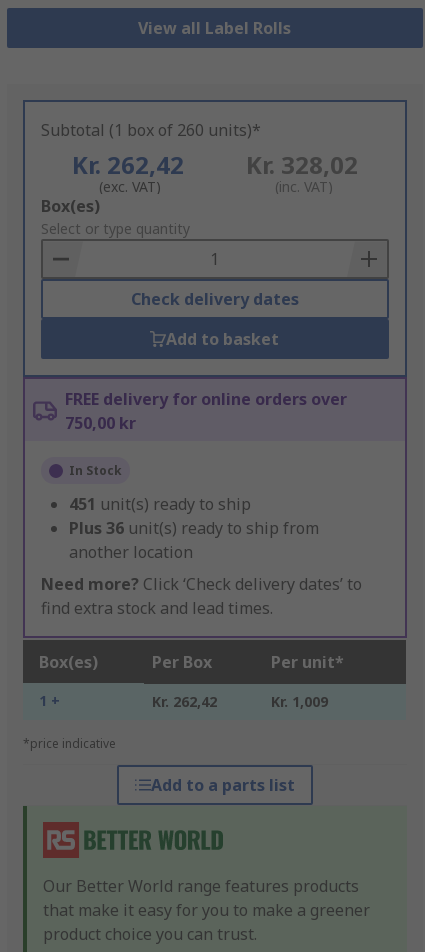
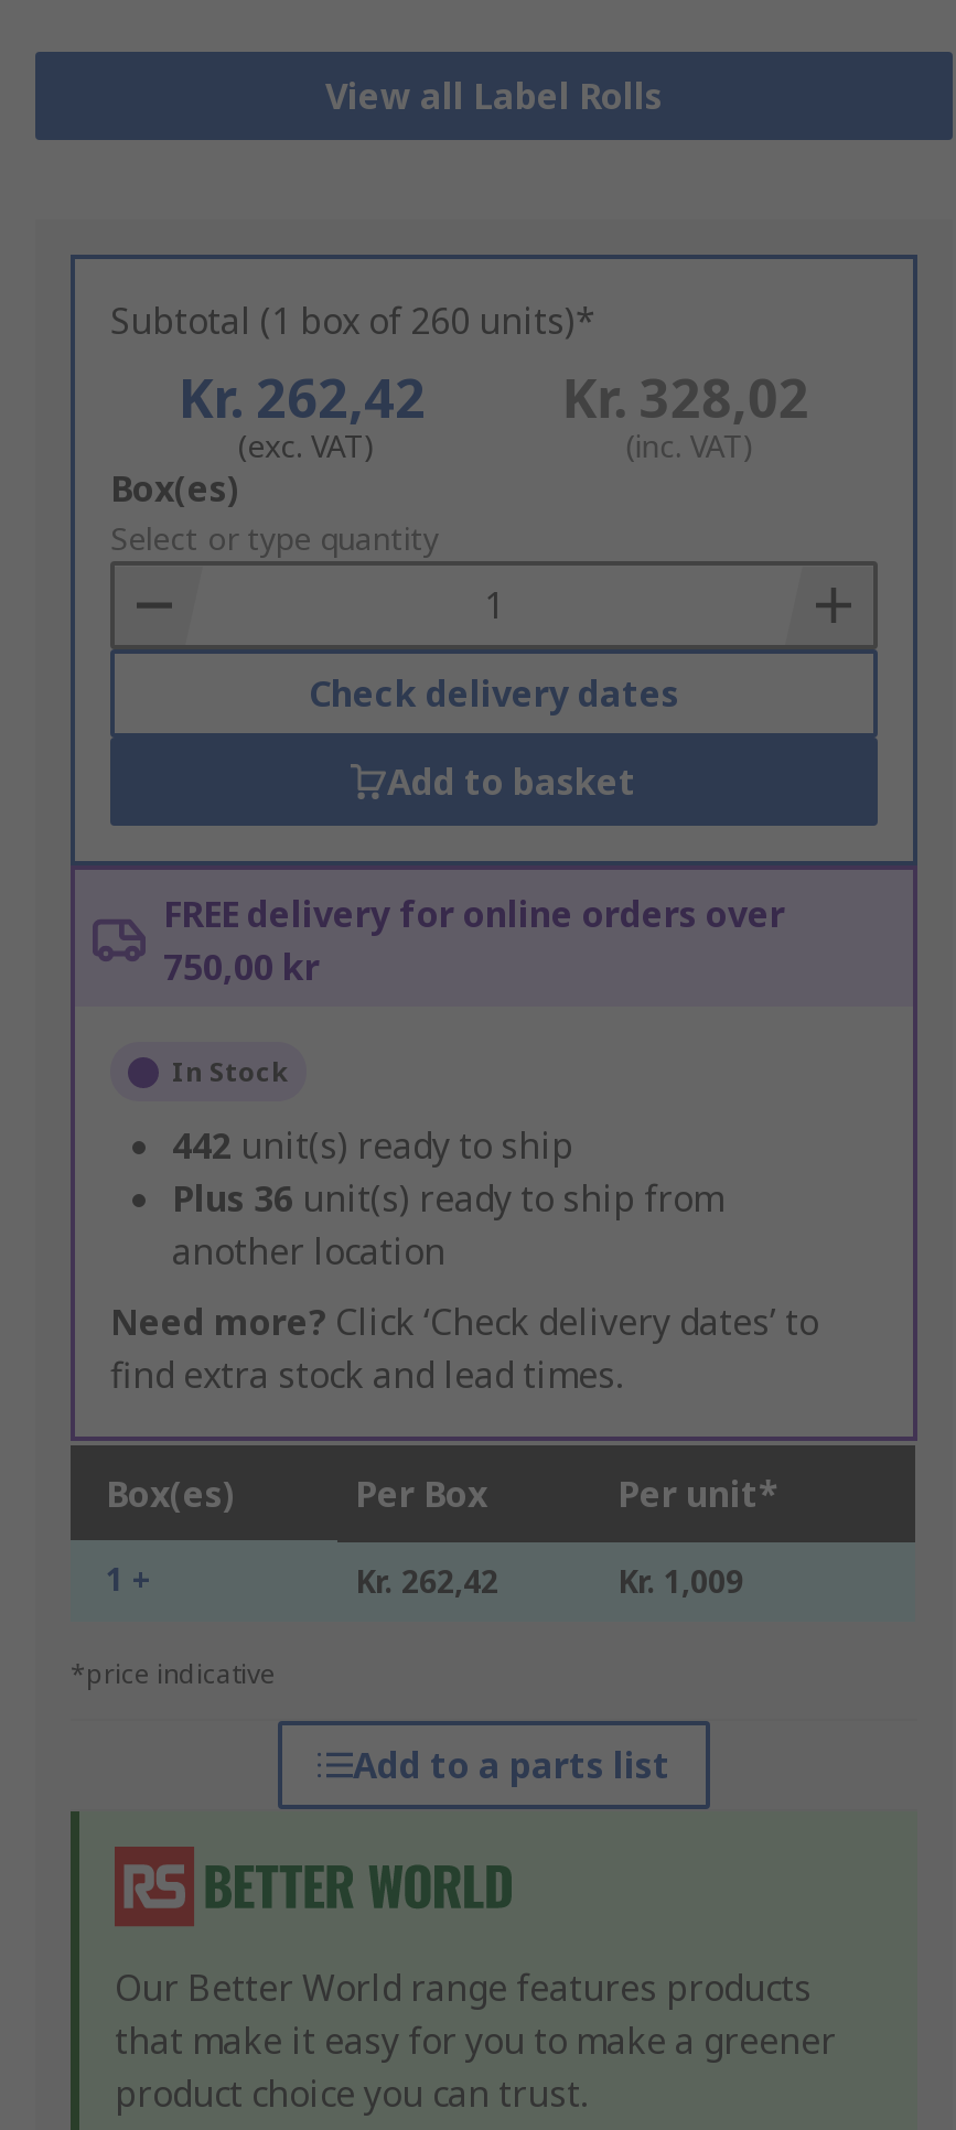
[69,493,251,515] 451 unit(s) ready to ship -> [172,1122,573,1171] 442 unit(s) ready to ship

